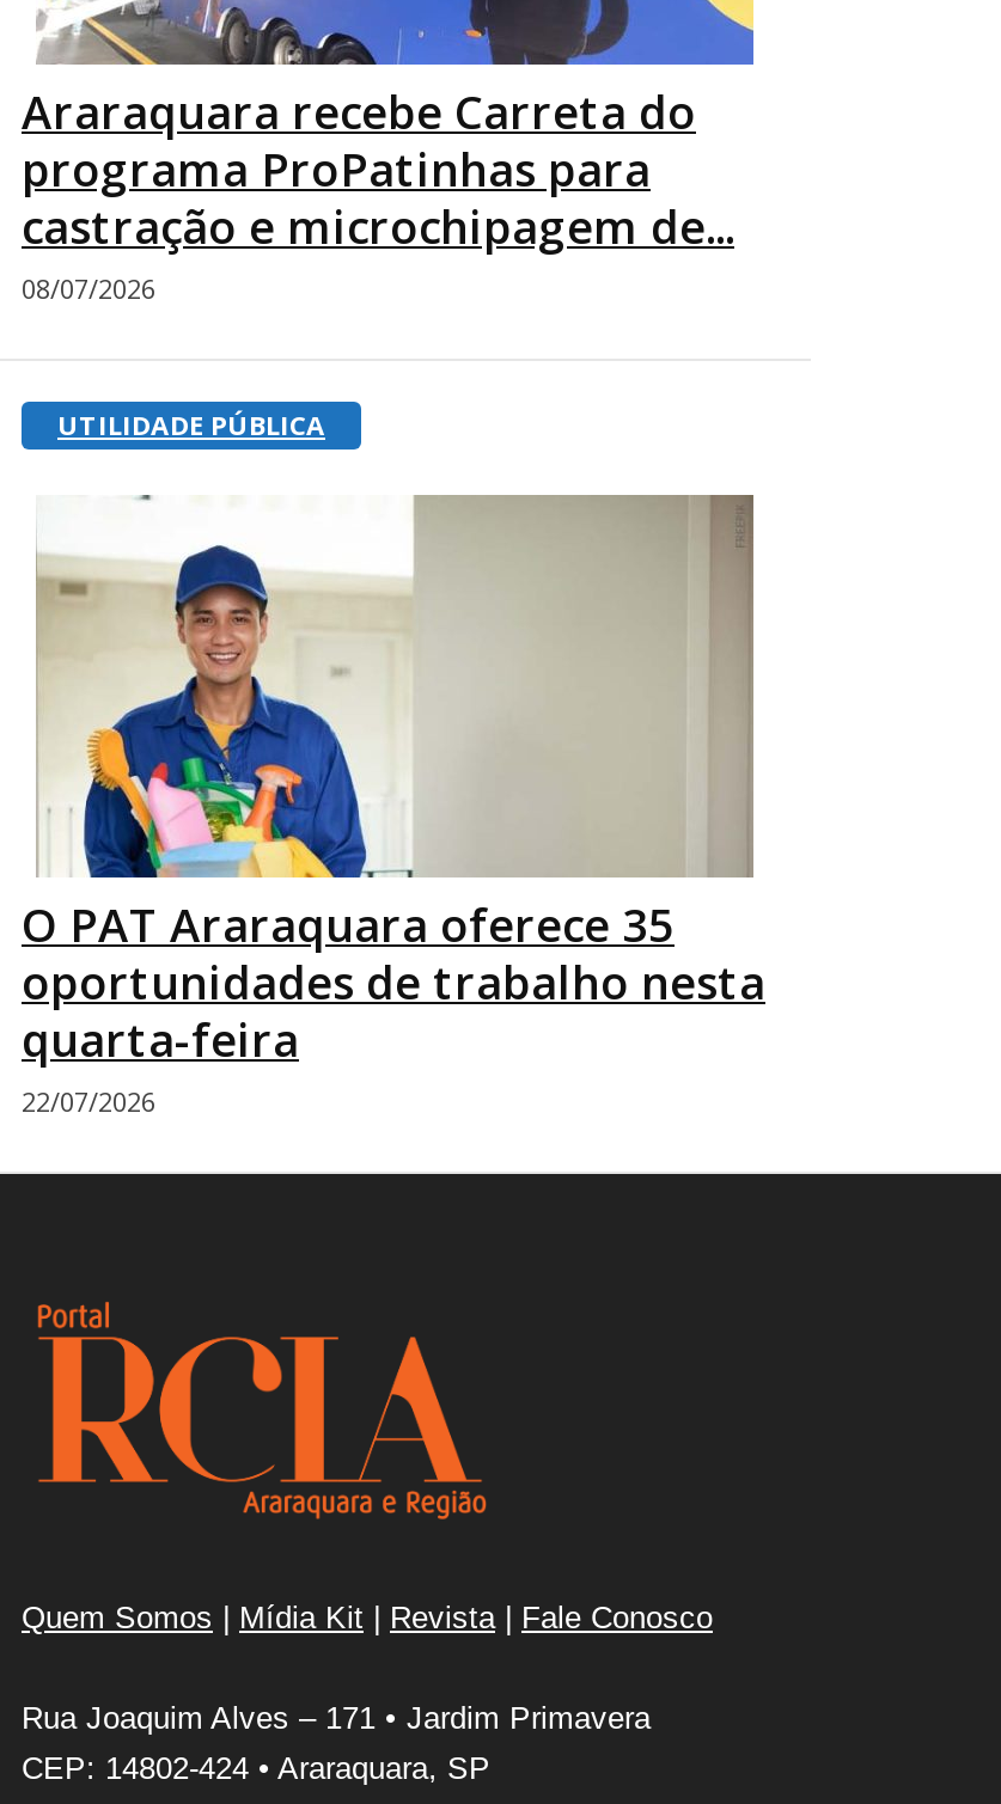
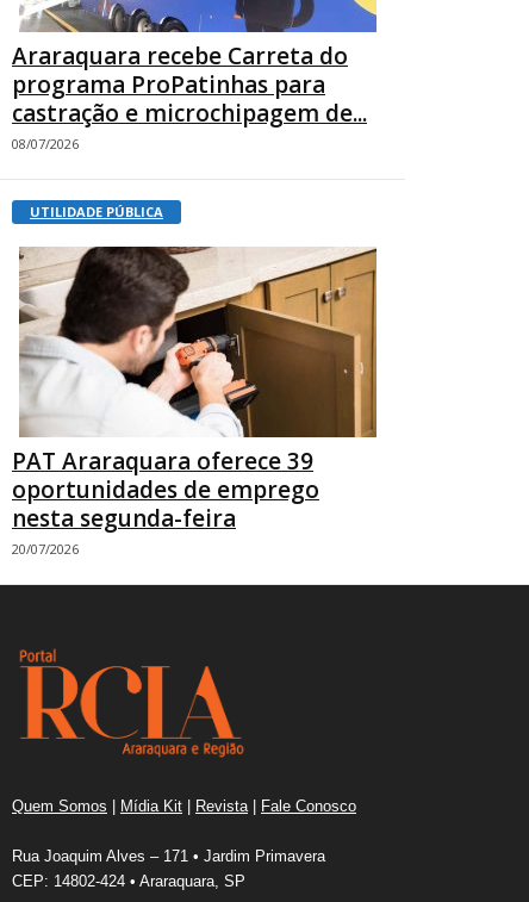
[22,495,765,1119] [image] | O PAT Araraquara oferece 35 | oportunidades de trabalho nesta | quarta-feira | 22/07/2026 -> [12,245,376,558] [image] | PAT Araraquara oferece 39 | oportunidades de emprego | nesta segunda-feira | 20/07/2026

